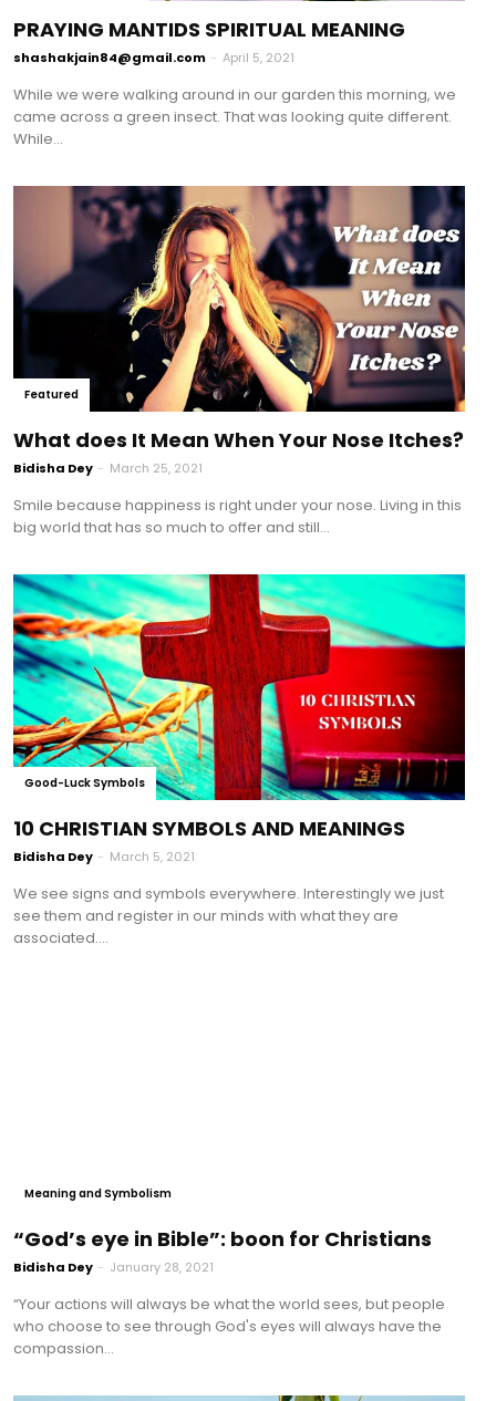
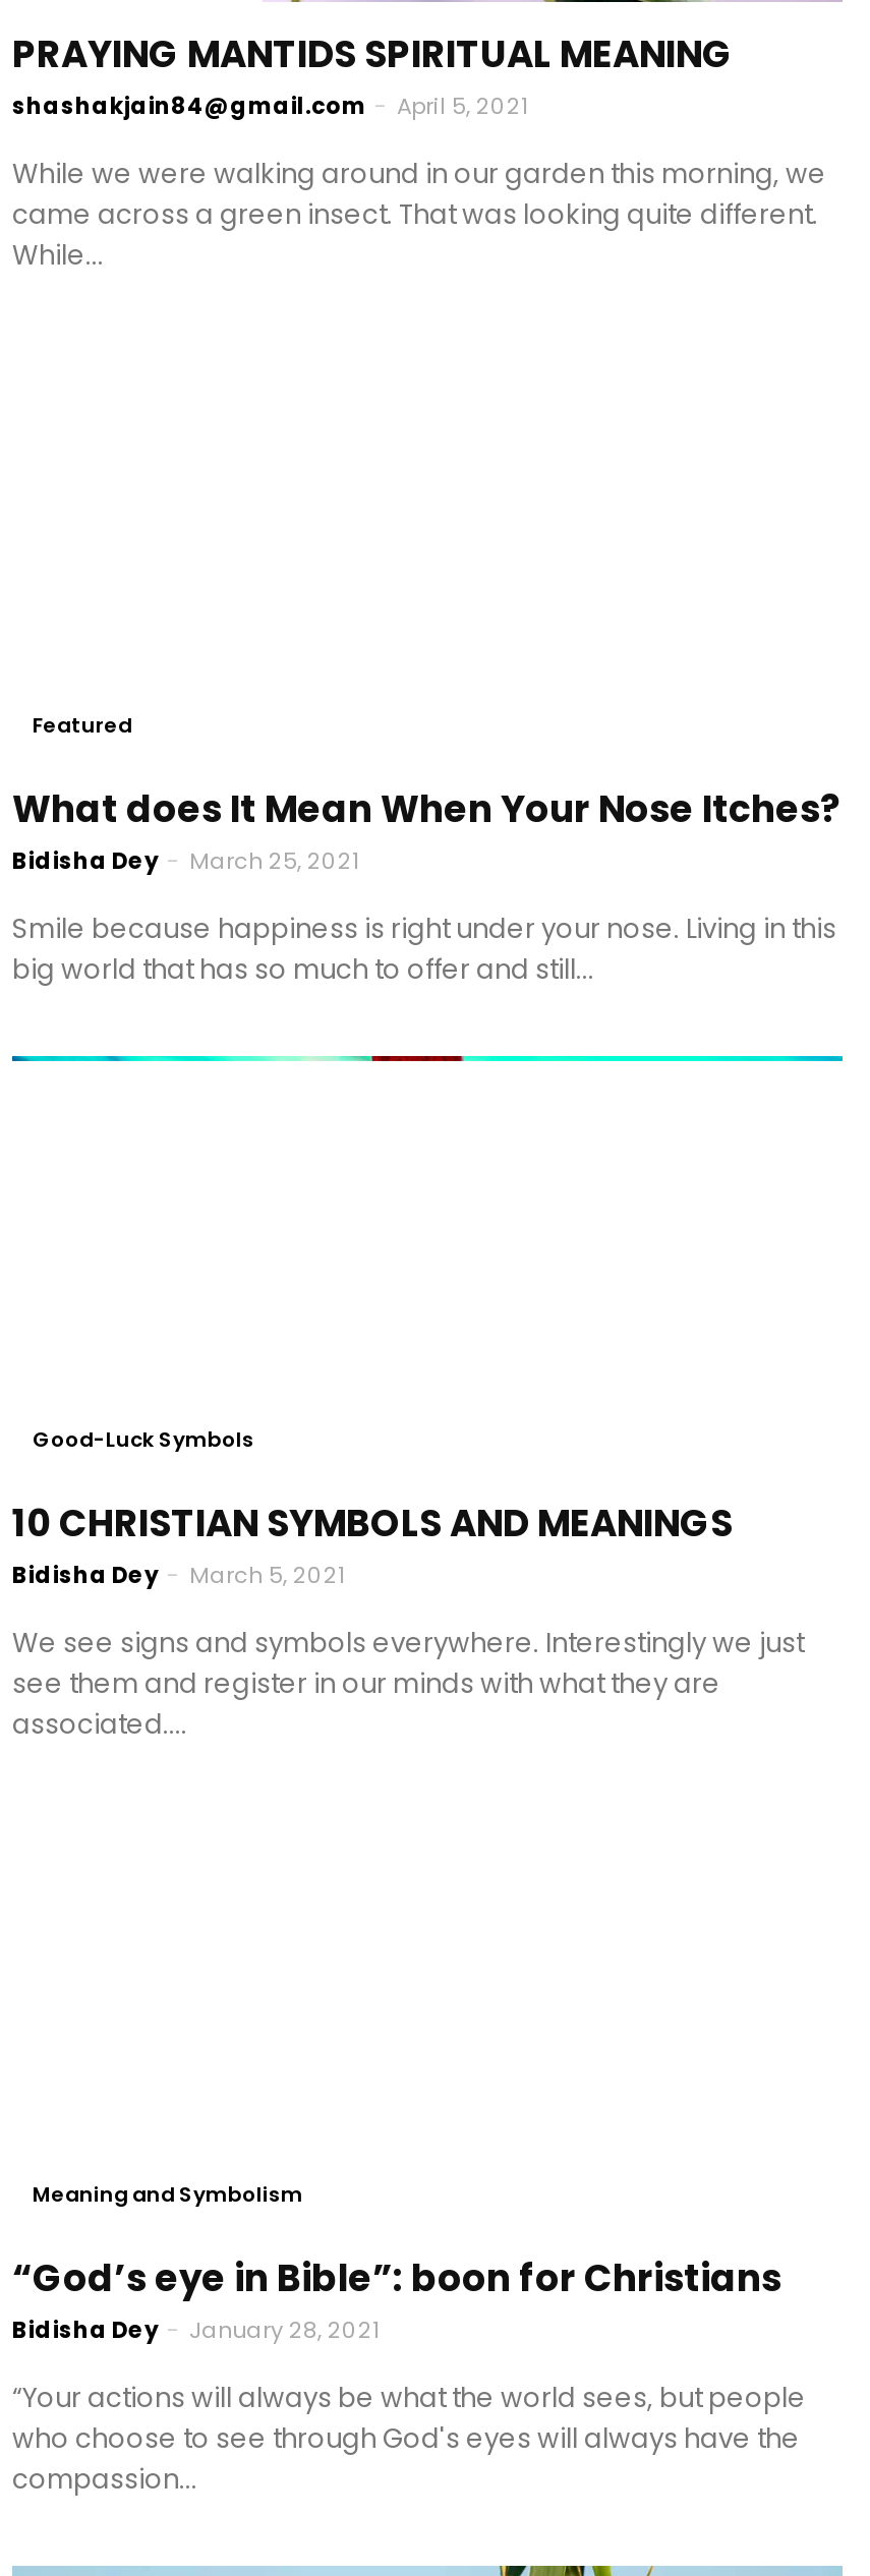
[12,185,466,413] [image] -> none
[12,575,466,801] [image] -> none

